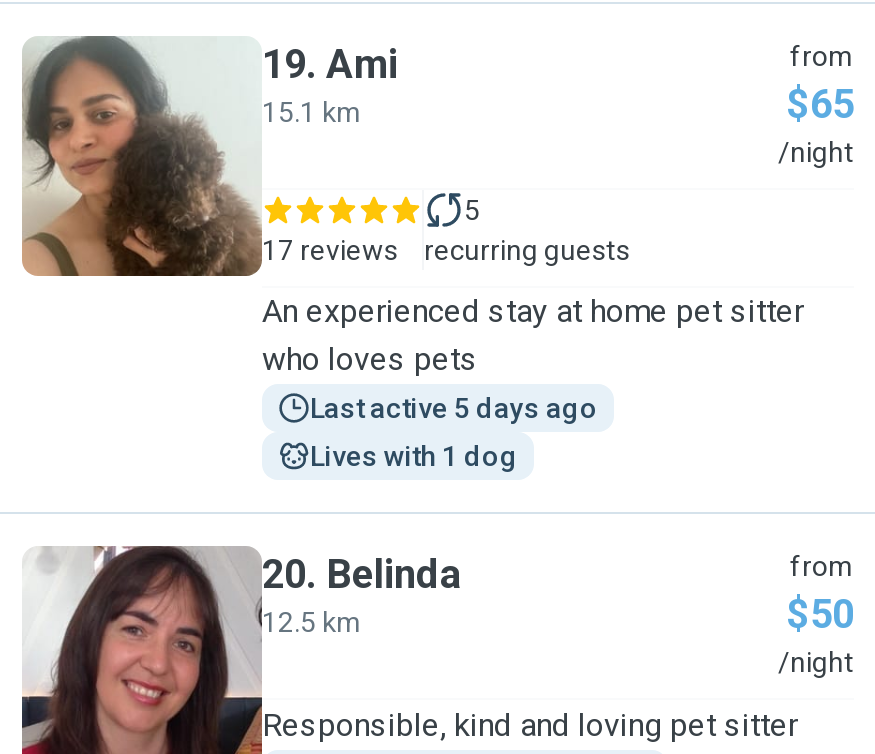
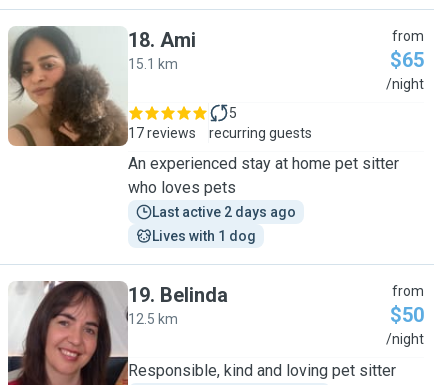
[262,40,398,88] 19. Ami -> [128,28,196,52] 18. Ami
[310,392,598,424] Last active 5 days ago -> [152,204,296,220] Last active 2 days ago
[262,550,462,598] 20. Belinda -> [128,283,228,307] 19. Belinda

